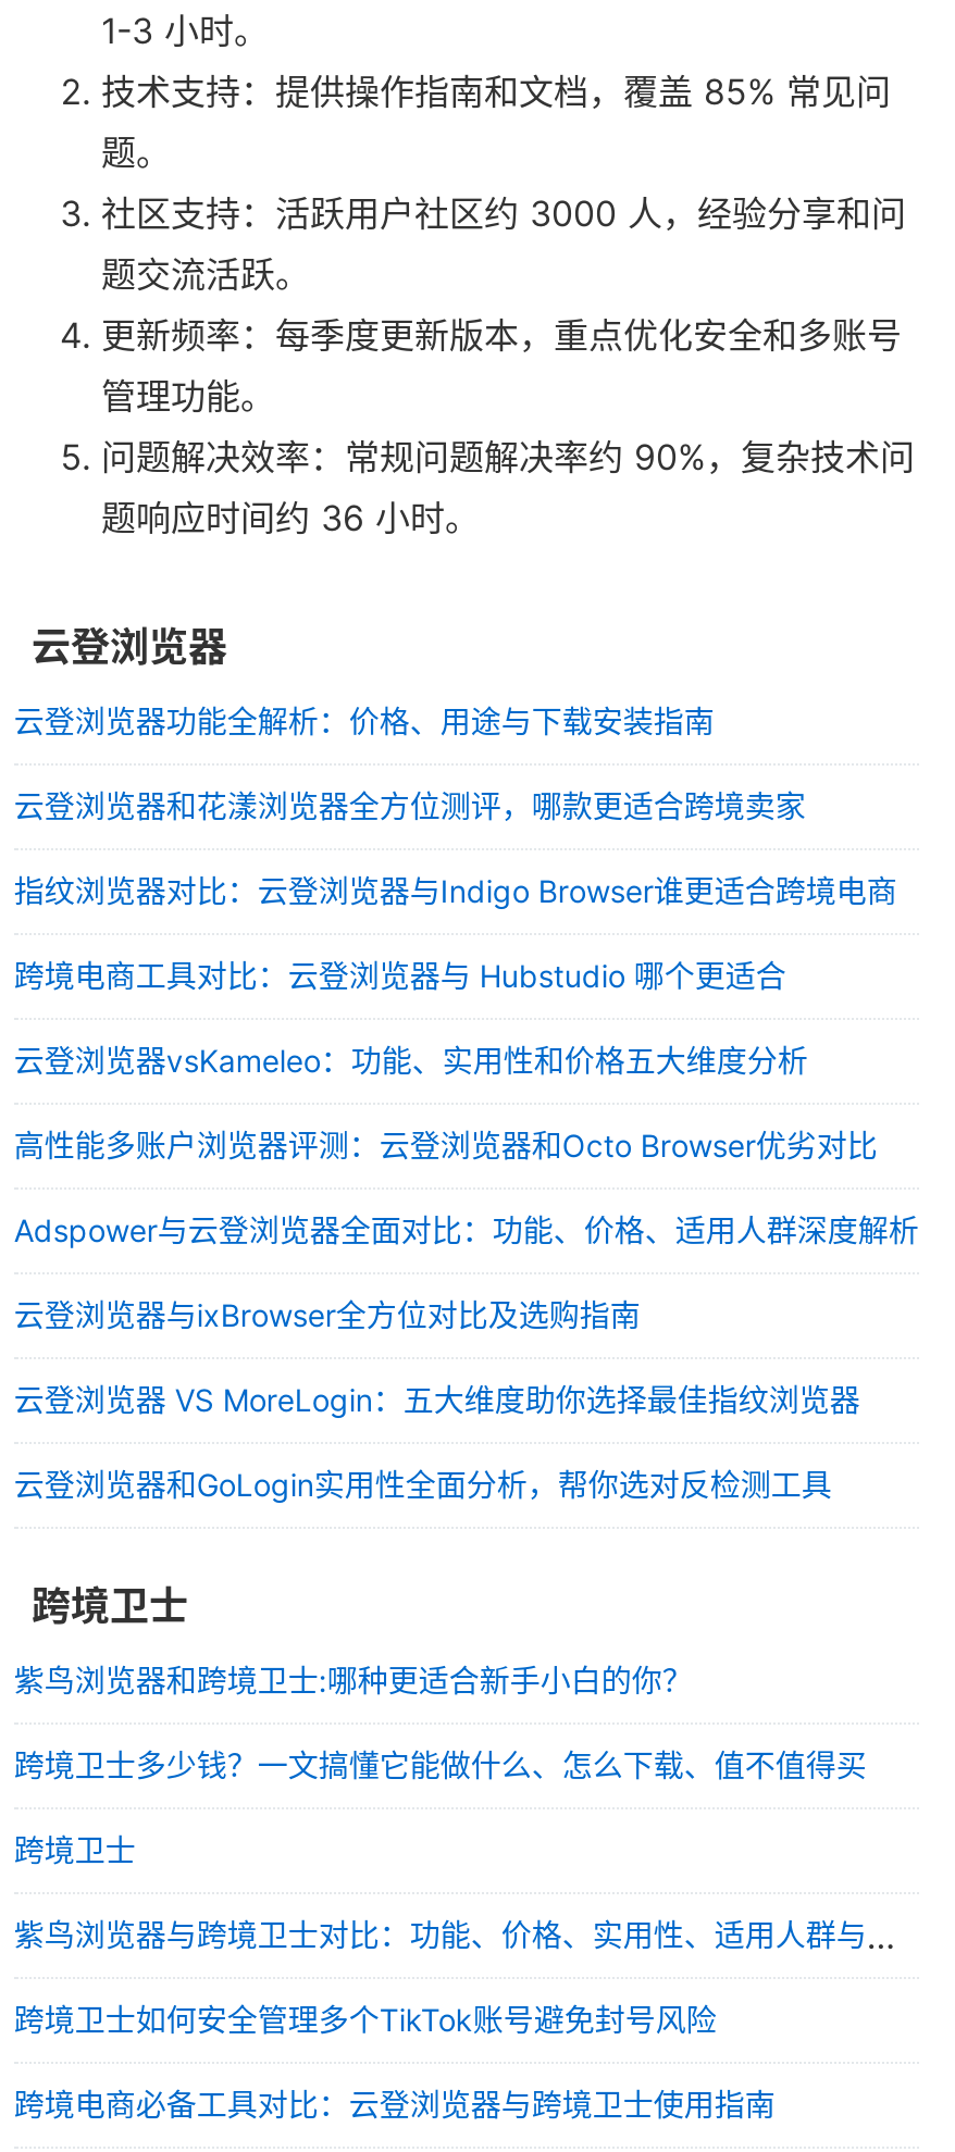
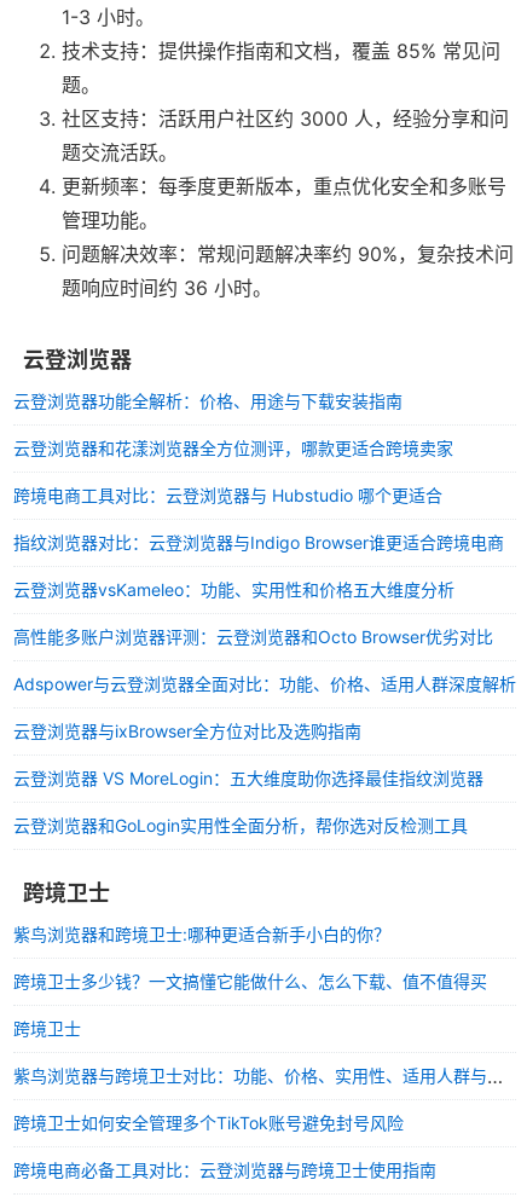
moved [14,873,897,910] -> [13,532,504,553]: 指纹浏览器对比：云登浏览器与Indigo Browser谁更适合跨境电商
moved [14,958,786,995] -> [13,485,442,506]: 跨境电商工具对比：云登浏览器与 Hubstudio 哪个更适合

